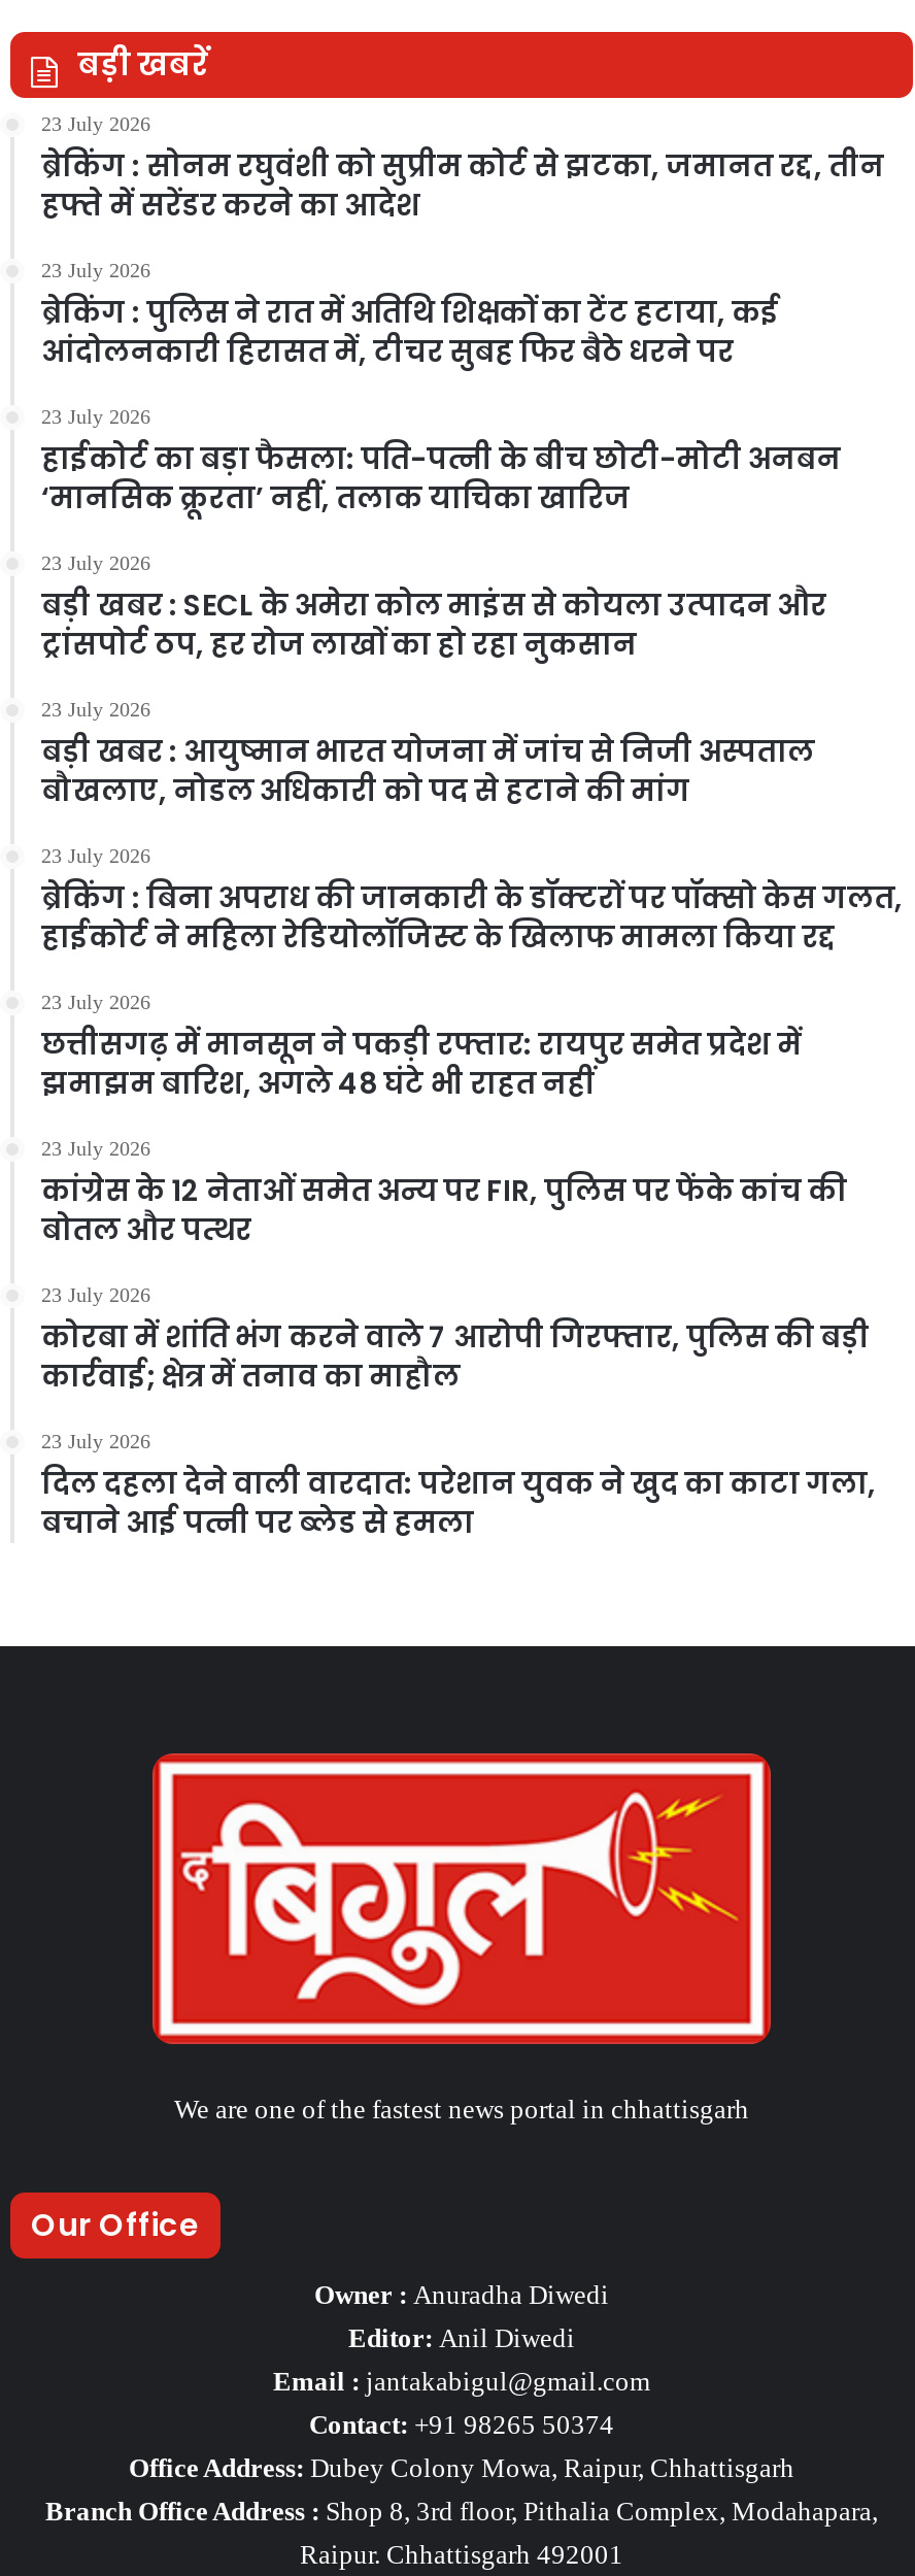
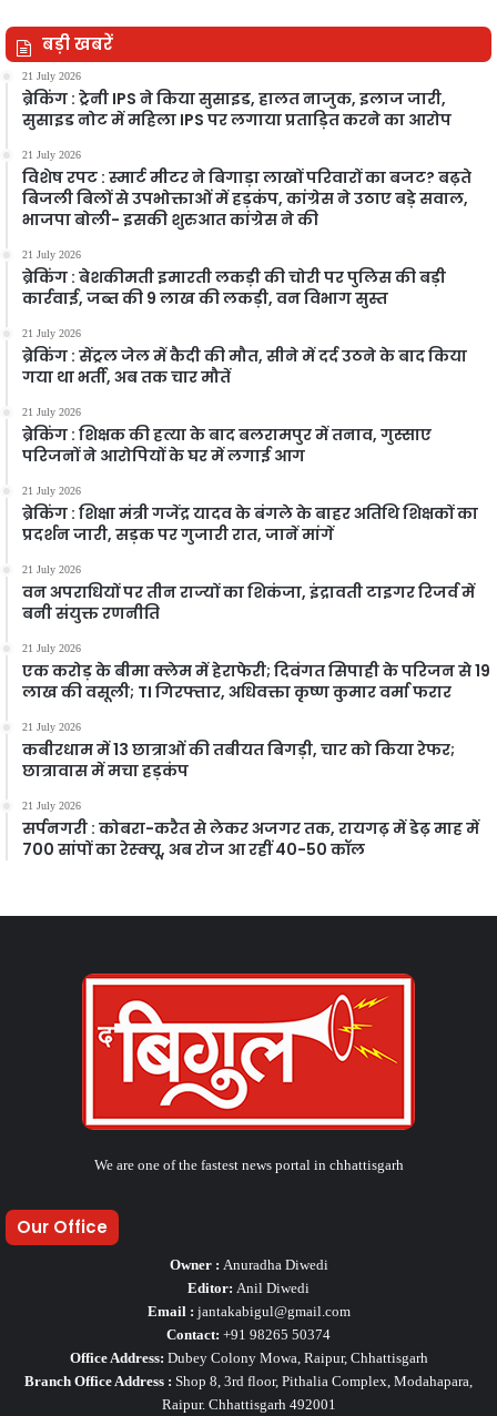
[41,111,884,225] 23 July 2026 | ब्रेकिंग : सोनम रघुवंशी को सुप्रीम कोर्ट से झटका, जमानत रद्द, तीन | हफ्ते में सरेंडर करने का आदेश -> [22,69,452,130] 21 July 2026 | ब्रेकिंग : ट्रेनी IPS ने किया सुसाइड, हालत नाजुक, इलाज जारी, | सुसाइड नोट में महिला IPS पर लगाया प्रताड़ित करने का आरोप
[41,258,779,371] 23 July 2026 | ब्रेकिंग : पुलिस ने रात में अतिथि शिक्षकों का टेंट हटाया, कई | आंदोलनकारी हिरासत में, टीचर सुबह फिर बैठे धरने पर -> [22,148,471,230] 21 July 2026 | विशेष रपट : स्मार्ट मीटर ने बिगाड़ा लाखों परिवारों का बजट? बढ़ते | बिजली बिलों से उपभोक्ताओं में हड़कंप, कांग्रेस ने उठाए बड़े सवाल, | भाजपा बोली- इसकी शुरुआत कांग्रेस ने की
[41,404,841,517] 23 July 2026 | हाईकोर्ट का बड़ा फैसला: पति-पत्नी के बीच छोटी-मोटी अनबन | ‘मानसिक क्रूरता’ नहीं, तलाक याचिका खारिज -> [22,248,446,309] 21 July 2026 | ब्रेकिंग : बेशकीमती इमारती लकड़ी की चोरी पर पुलिस की बड़ी | कार्रवाई, जब्त की 9 लाख की लकड़ी, वन विभाग सुस्त
[41,550,826,664] 23 July 2026 | बड़ी खबर : SECL के अमेरा कोल माइंस से कोयला उत्पादन और | ट्रांसपोर्ट ठप, हर रोज लाखों का हो रहा नुकसान -> [22,327,467,388] 21 July 2026 | ब्रेकिंग : सेंट्रल जेल में कैदी की मौत, सीने में दर्द उठने के बाद किया | गया था भर्ती, अब तक चार मौतें
[41,697,814,810] 23 July 2026 | बड़ी खबर : आयुष्मान भारत योजना में जांच से निजी अस्पताल | बौखलाए, नोडल अधिकारी को पद से हटाने की मांग -> [22,405,432,466] 21 July 2026 | ब्रेकिंग : शिक्षक की हत्या के बाद बलरामपुर में तनाव, गुस्साए | परिजनों ने आरोपियों के घर में लगाई आग
[41,843,903,957] 23 July 2026 | ब्रेकिंग : बिना अपराध की जानकारी के डॉक्टरों पर पॉक्सो केस गलत, | हाईकोर्ट ने महिला रेडियोलॉजिस्ट के खिलाफ मामला किया रद्द -> [22,484,478,545] 21 July 2026 | ब्रेकिंग : शिक्षा मंत्री गजेंद्र यादव के बंगले के बाहर अतिथि शिक्षकों का | प्रदर्शन जारी, सड़क पर गुजारी रात, जानें मांगें
[41,990,802,1103] 23 July 2026 | छत्तीसगढ़ में मानसून ने पकड़ी रफ्तार: रायपुर समेत प्रदेश में | झमाझम बारिश, अगले 48 घंटे भी राहत नहीं -> [22,563,475,624] 21 July 2026 | वन अपराधियों पर तीन राज्यों का शिकंजा, इंद्रावती टाइगर रिजर्व में | बनी संयुक्त रणनीति
[41,1136,847,1249] 23 July 2026 | कांग्रेस के 12 नेताओं समेत अन्य पर FIR, पुलिस पर फेंके कांच की | बोतल और पत्थर -> [22,641,490,702] 21 July 2026 | एक करोड़ के बीमा क्लेम में हेराफेरी; दिवंगत सिपाही के परिजन से 19 | लाख की वसूली; TI गिरफ्तार, अधिवक्ता कृष्ण कुमार वर्मा फरार
[41,1282,870,1396] 23 July 2026 | कोरबा में शांति भंग करने वाले 7 आरोपी गिरफ्तार, पुलिस की बड़ी | कार्रवाई; क्षेत्र में तनाव का माहौल -> [22,720,455,781] 21 July 2026 | कबीरधाम में 13 छात्राओं की तबीयत बिगड़ी, चार को किया रेफर; | छात्रावास में मचा हड़कंप
[41,1429,876,1542] 23 July 2026 | दिल दहला देने वाली वारदात: परेशान युवक ने खुद का काटा गला, | बचाने आई पत्नी पर ब्लेड से हमला -> [22,799,479,860] 21 July 2026 | सर्पनगरी : कोबरा-करैत से लेकर अजगर तक, रायगढ़ में डेढ़ माह में | 700 सांपों का रेस्क्यू, अब रोज आ रहीं 40-50 कॉल

